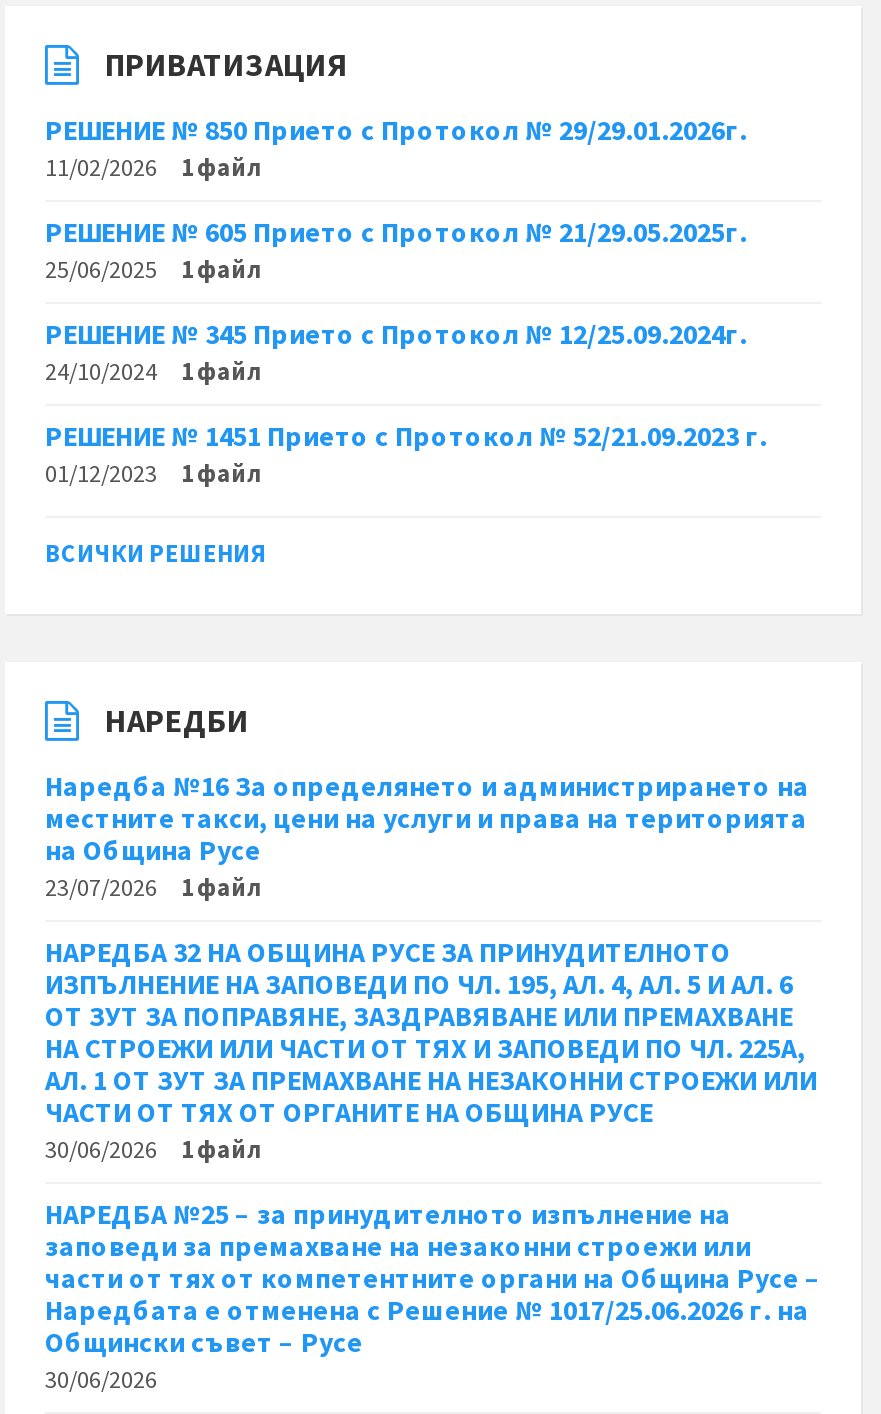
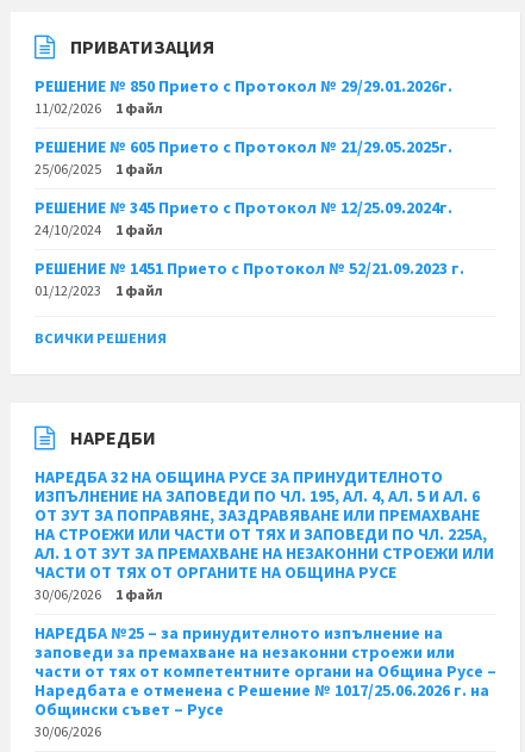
[45,768,809,902] Наредба №16 За определянето и администрирането на | местните такси, цени на услуги и права на територията | на Община Русе | 23/07/2026 | 1 файл -> none

